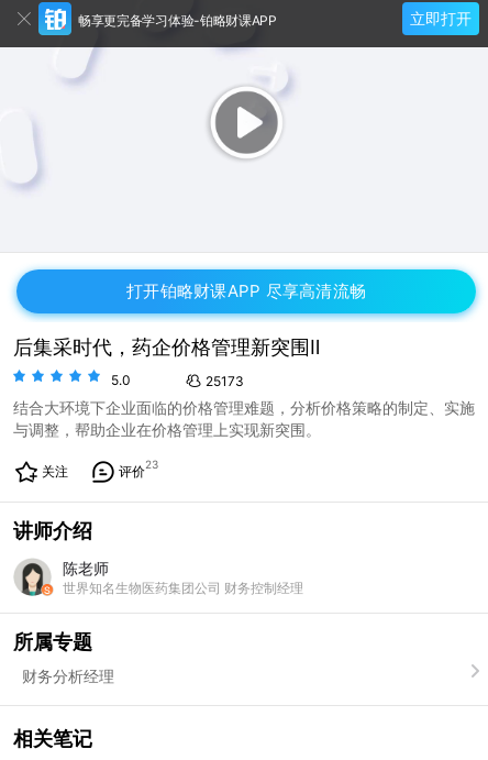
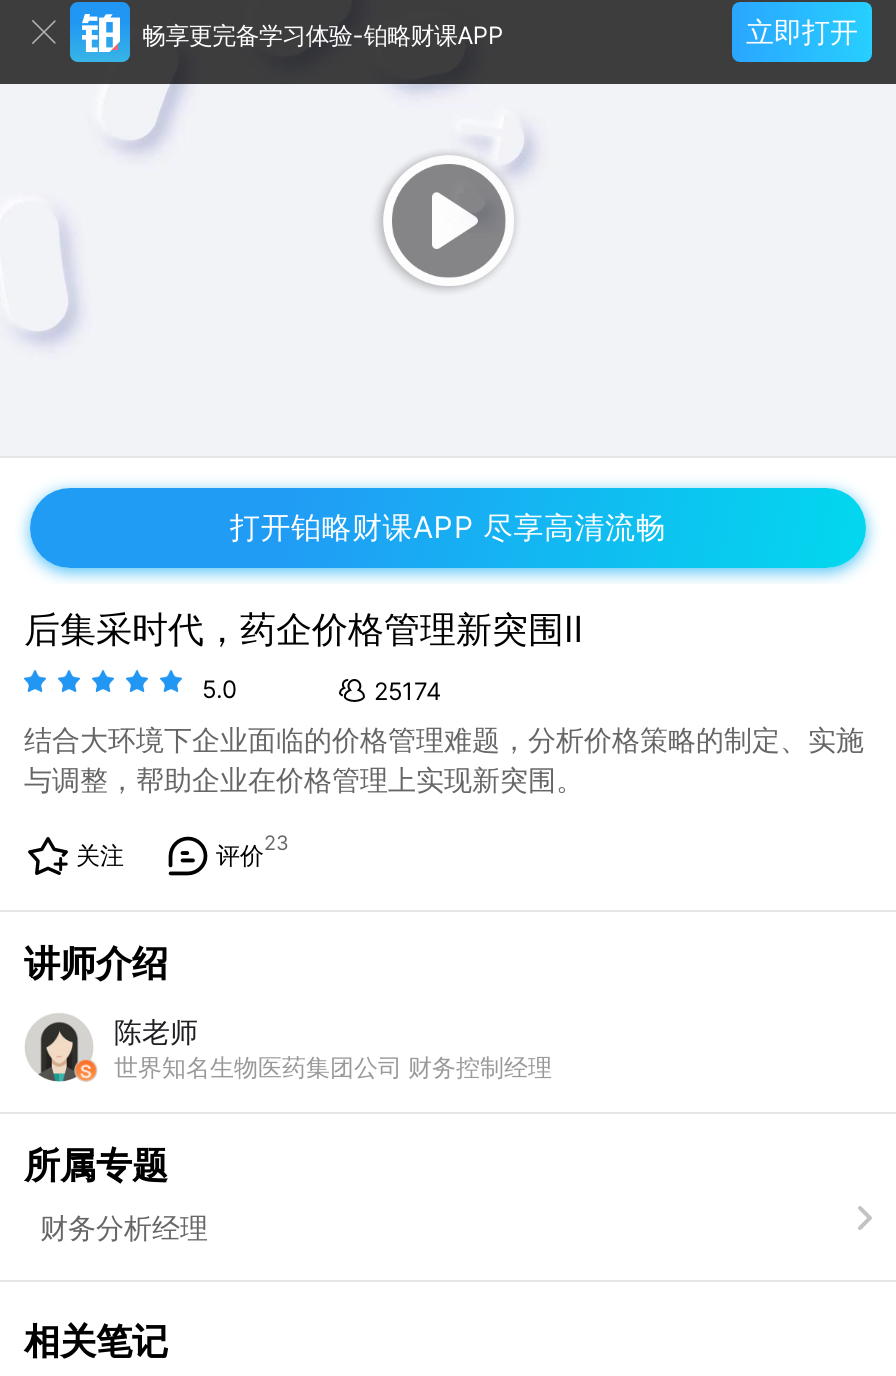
[206,373,244,389] 25173 -> [374,676,442,706] 25174

